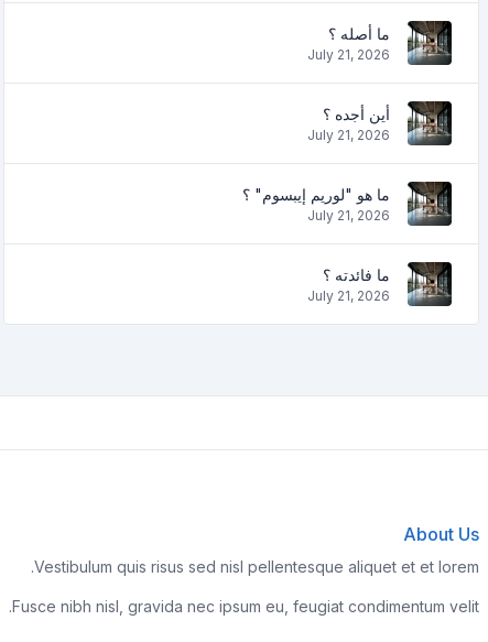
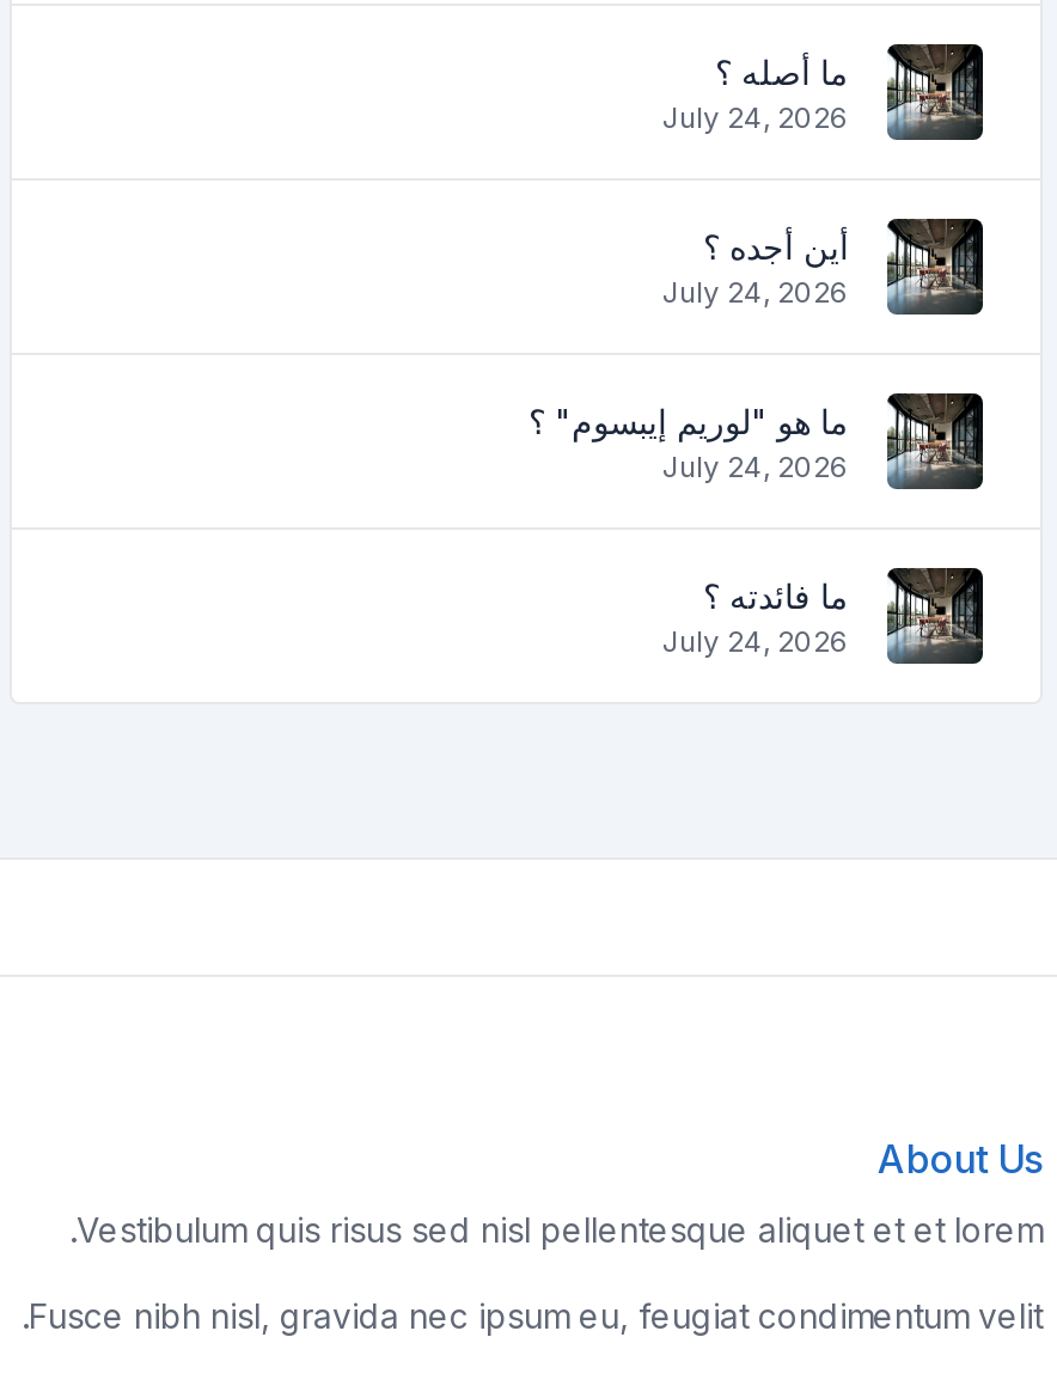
[307,46,390,63] July 21, 2026 -> [662,99,849,135] July 24, 2026
[307,126,390,143] July 21, 2026 -> [662,273,849,309] July 24, 2026
[307,207,390,223] July 21, 2026 -> [662,448,849,484] July 24, 2026
[307,287,390,304] July 21, 2026 -> [662,623,849,658] July 24, 2026

